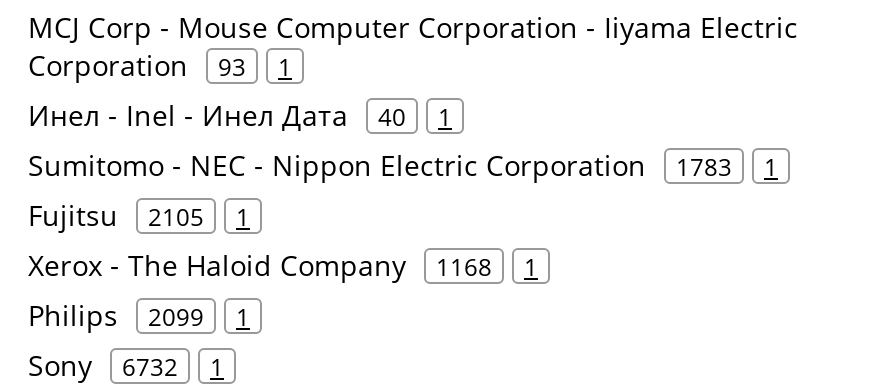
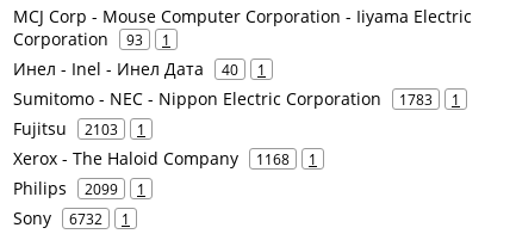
[28,196,250,234] Fujitsu 2105 1 -> [13,117,145,140] Fujitsu 2103 1

